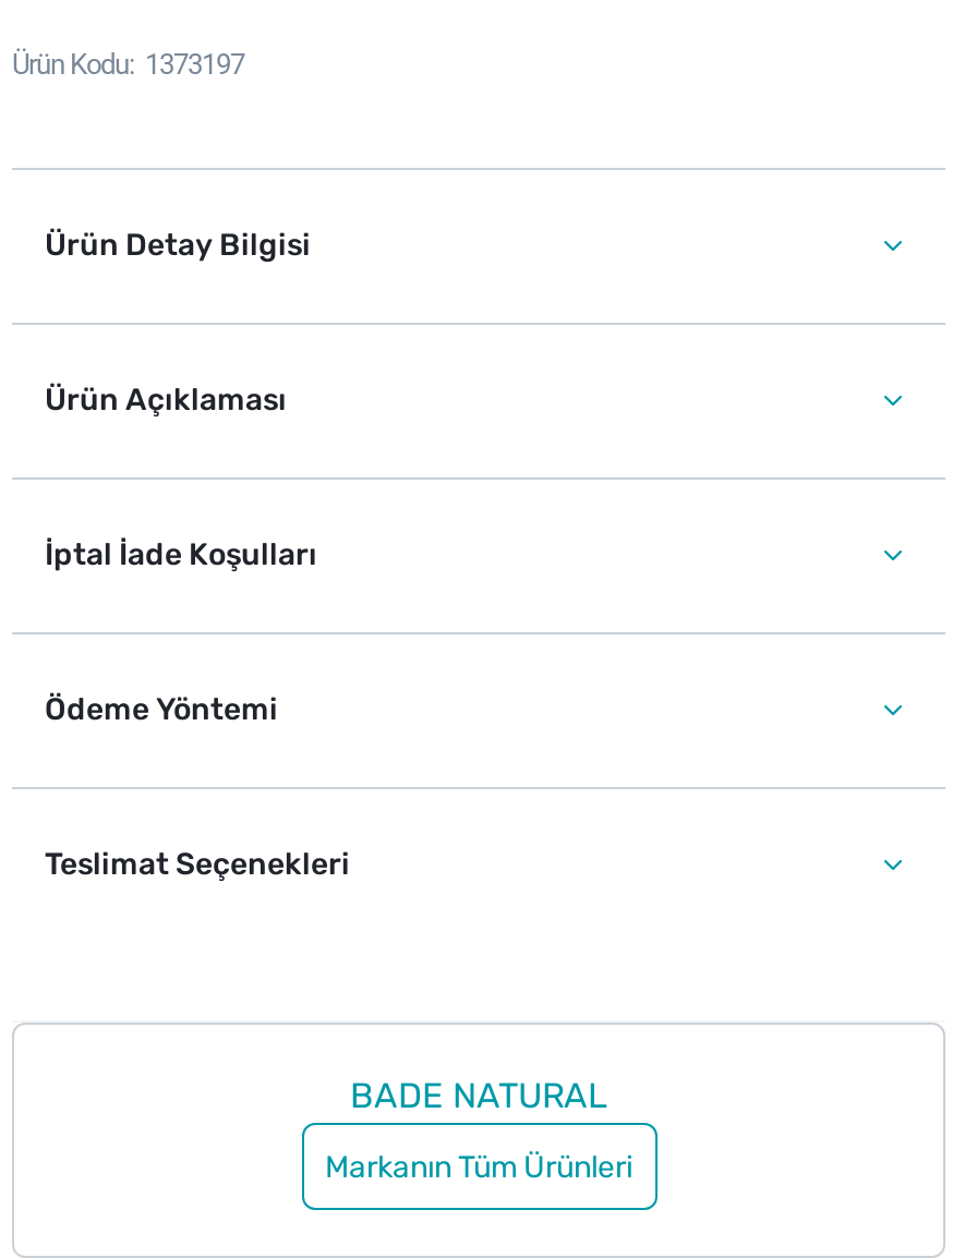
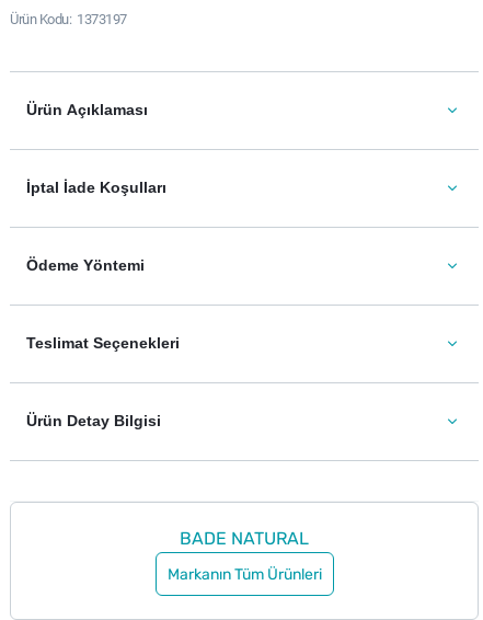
moved [45,227,311,264] -> [26,412,161,430]: Ürün Detay Bilgisi
moved [45,382,350,883] -> [26,101,180,353]: Ürün Açıklaması | İptal İade Koşulları | Ödeme Yöntemi | Teslimat Seçenekleri

